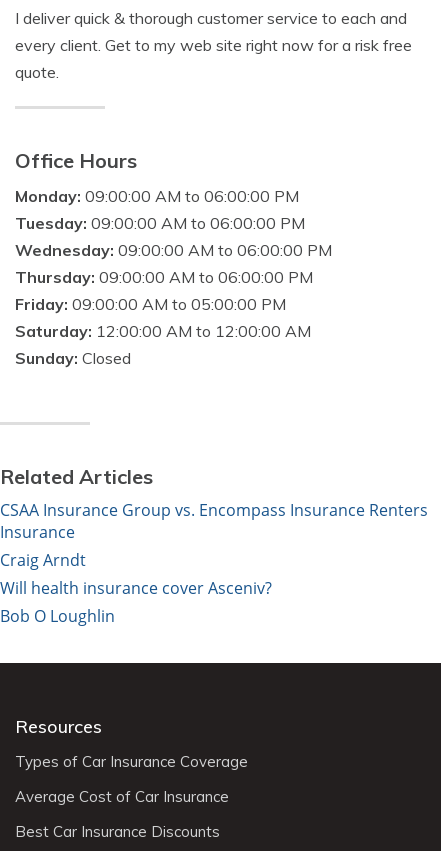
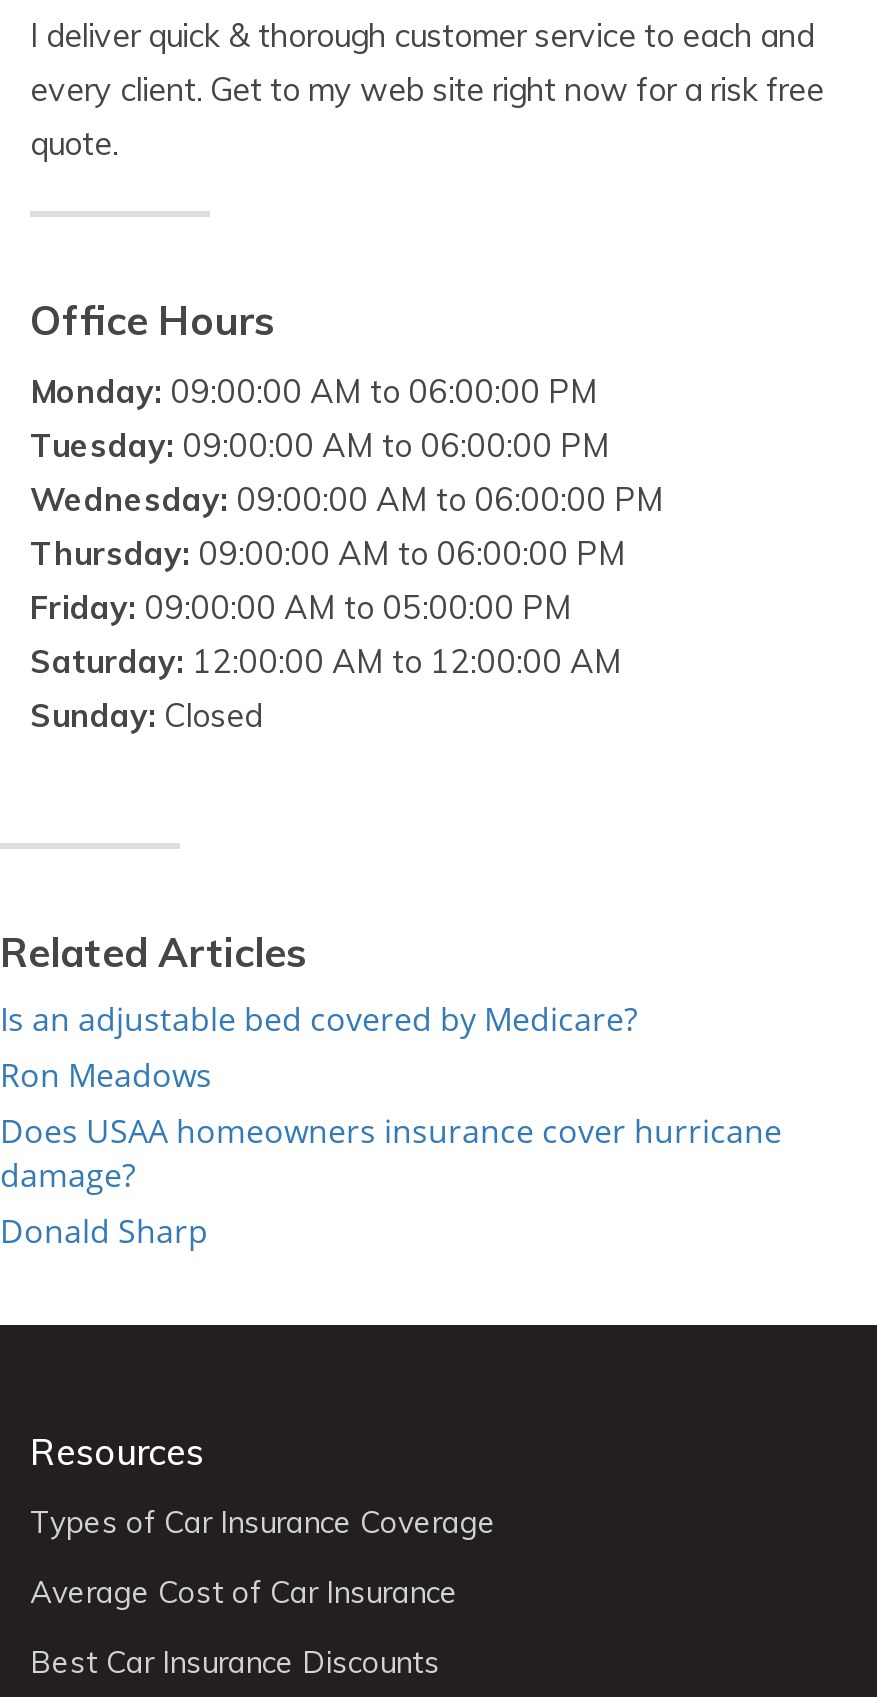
[0,499,428,627] CSAA Insurance Group vs. Encompass Insurance Renters | Insurance | Craig Arndt | Will health insurance cover Asceniv? | Bob O Loughlin -> [0,997,782,1253] Is an adjustable bed covered by Medicare? | Ron Meadows | Does USAA homeowners insurance cover hurricane | damage? | Donald Sharp

